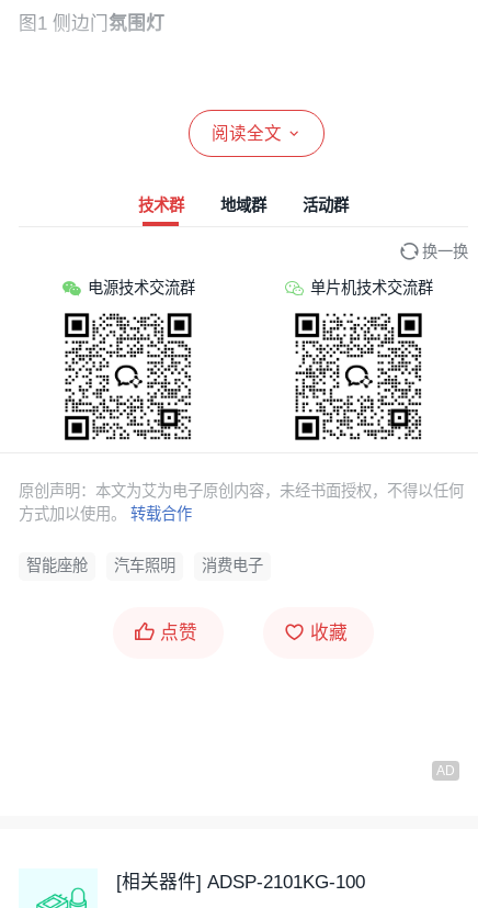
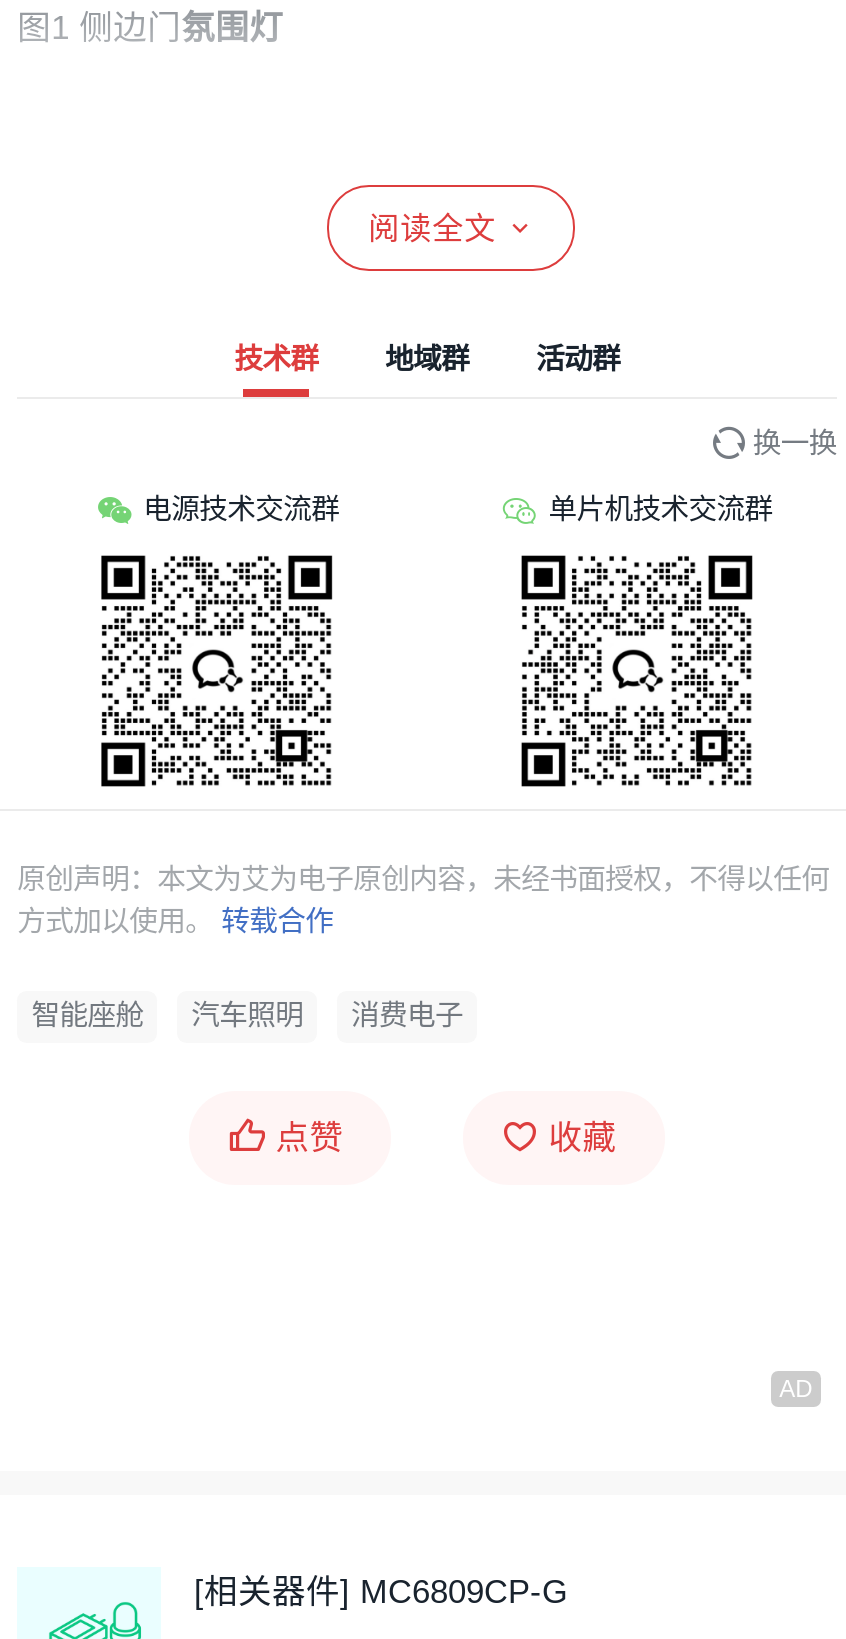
[116,872,365,892] [相关器件] ADSP-2101KG-100 -> [194,1573,568,1611] [相关器件] MC6809CP-G

